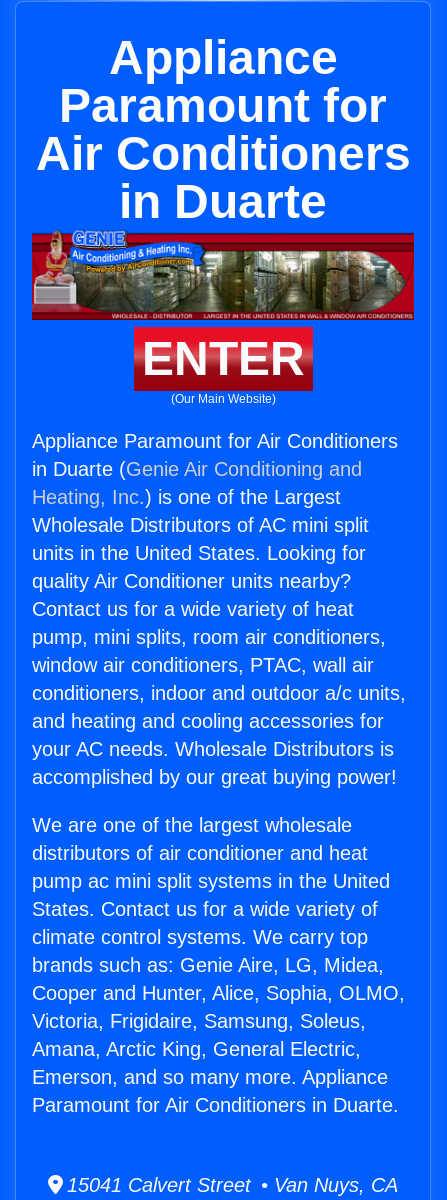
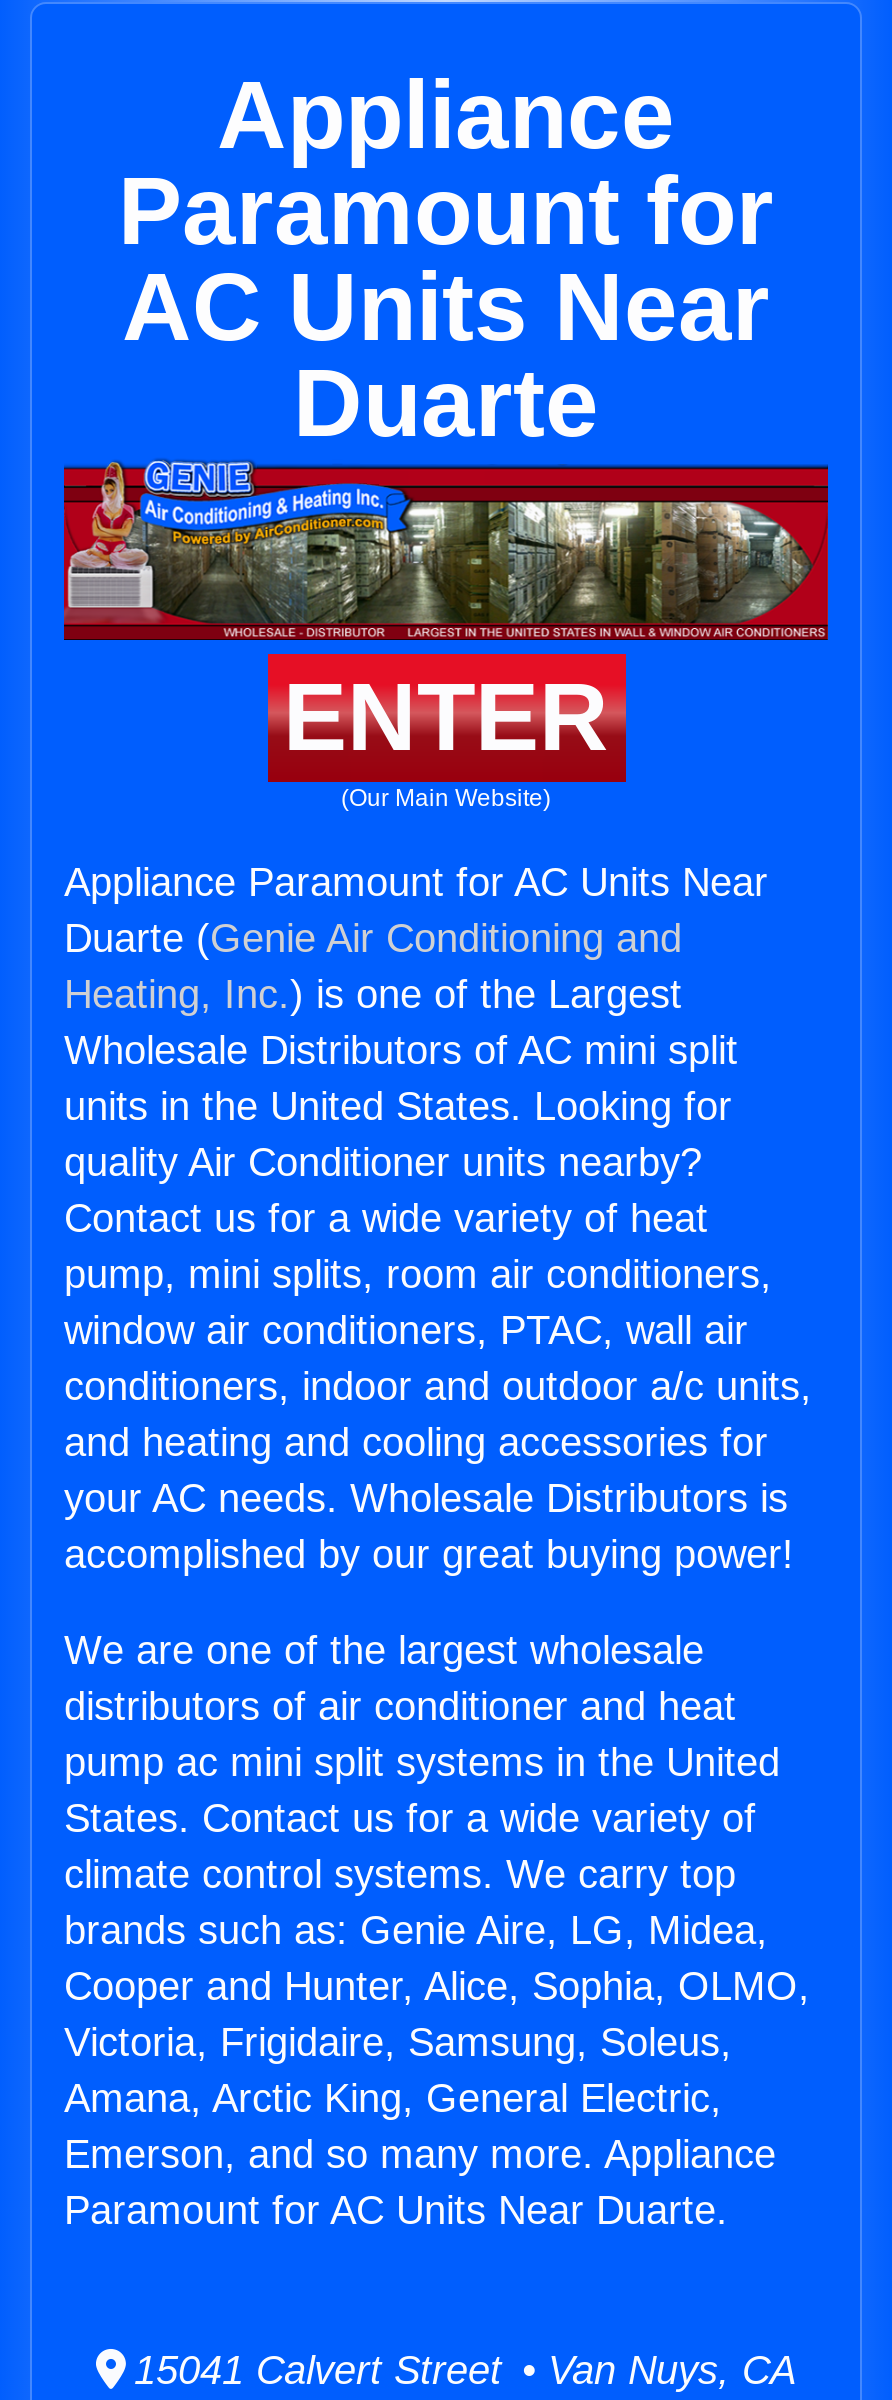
[35,127,410,228] Air Conditioners | in Duarte -> [122,254,770,456] AC Units Near | Duarte
[32,430,398,480] Appliance Paramount for Air Conditioners | in Duarte (Genie Air Conditioning and -> [64,860,768,960] Appliance Paramount for AC Units Near | Duarte (Genie Air Conditioning and
[32,1094,399,1116] Paramount for Air Conditioners in Duarte. -> [64,2188,728,2232] Paramount for AC Units Near Duarte.

